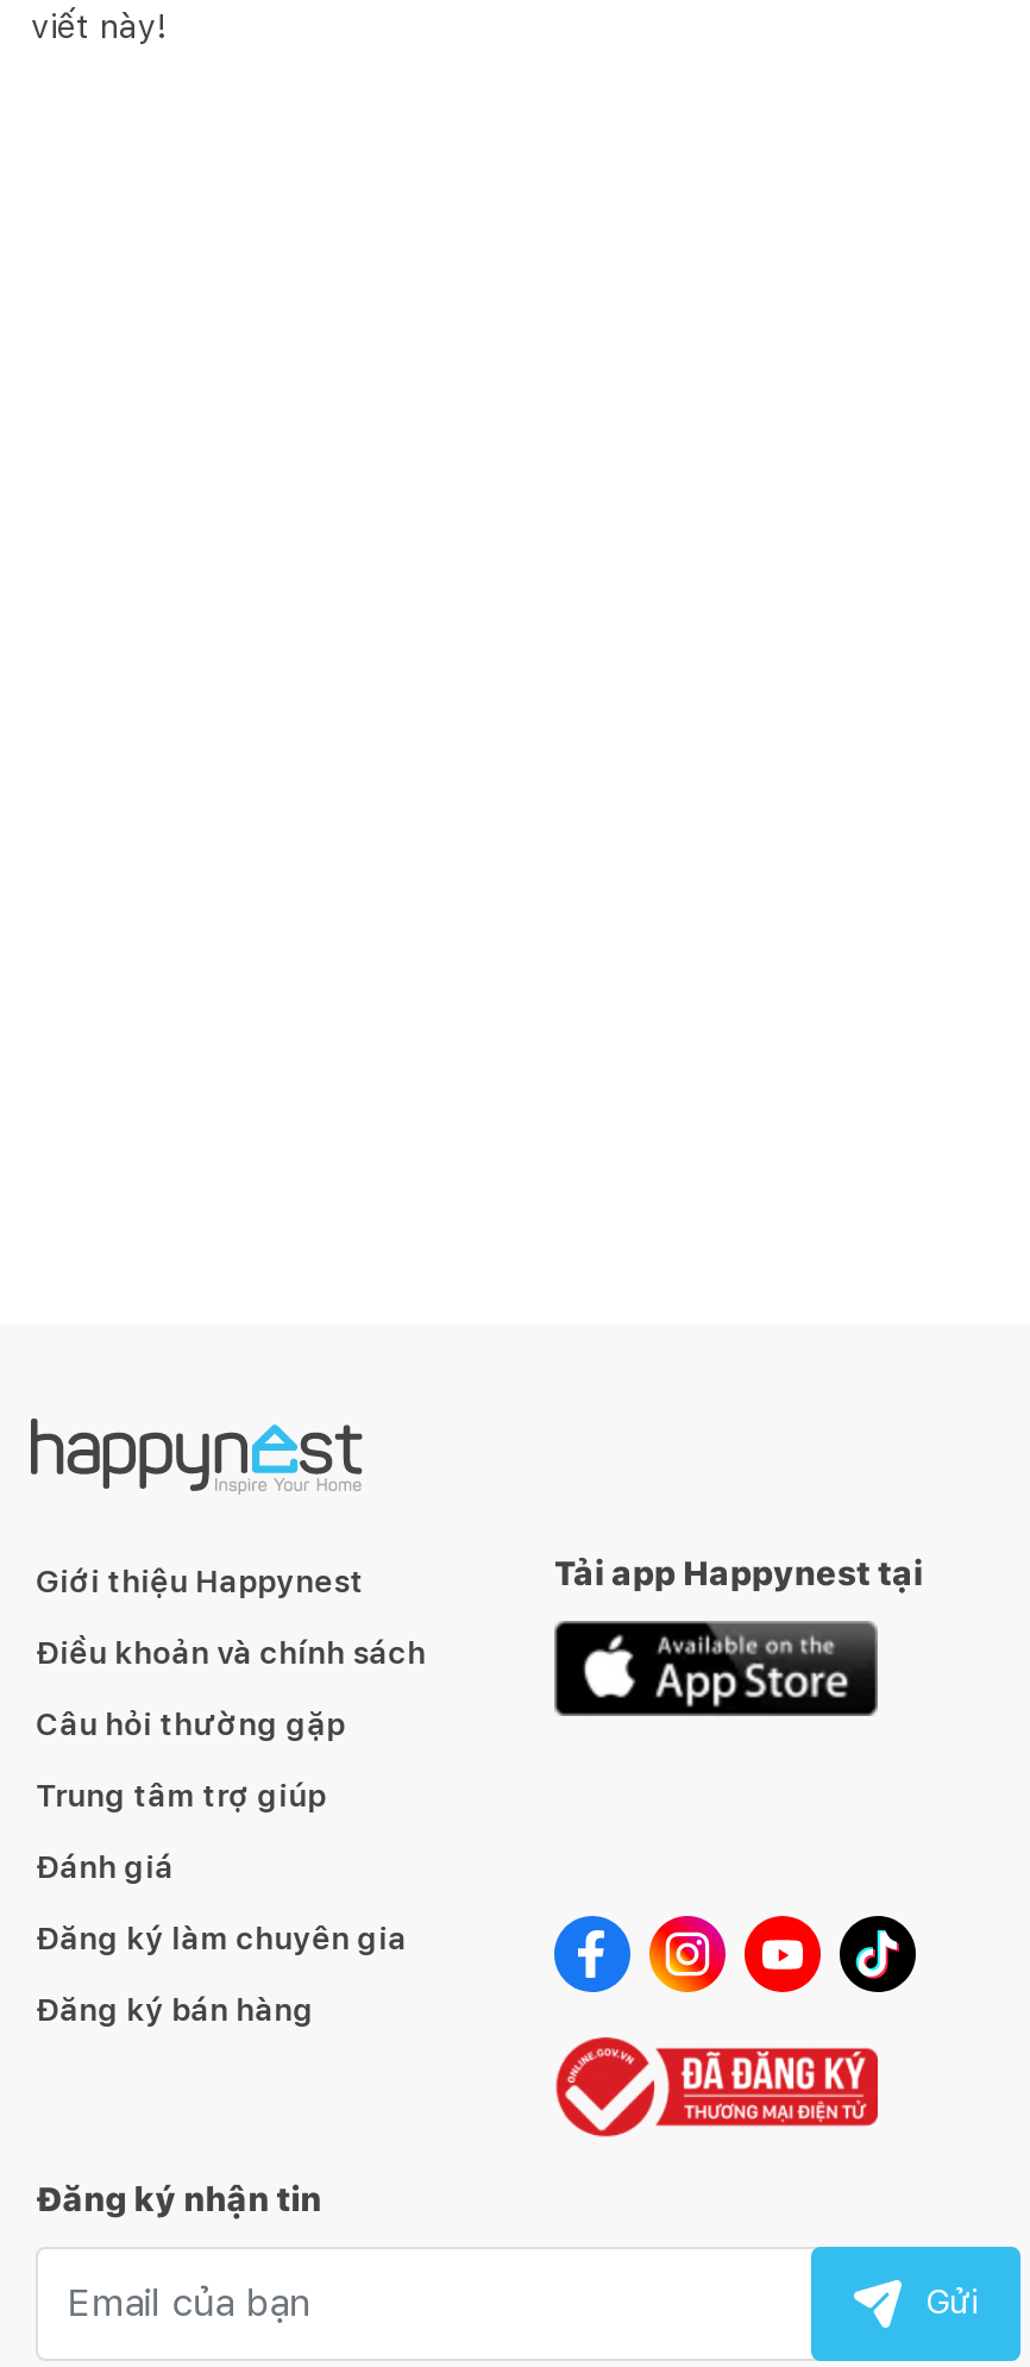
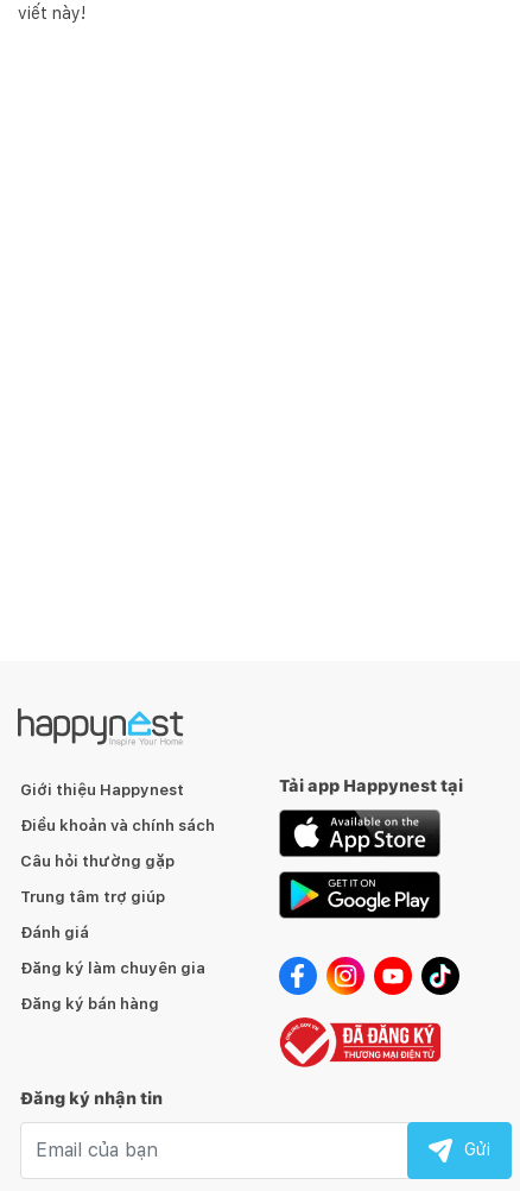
none -> [278,870,442,920] [image]

